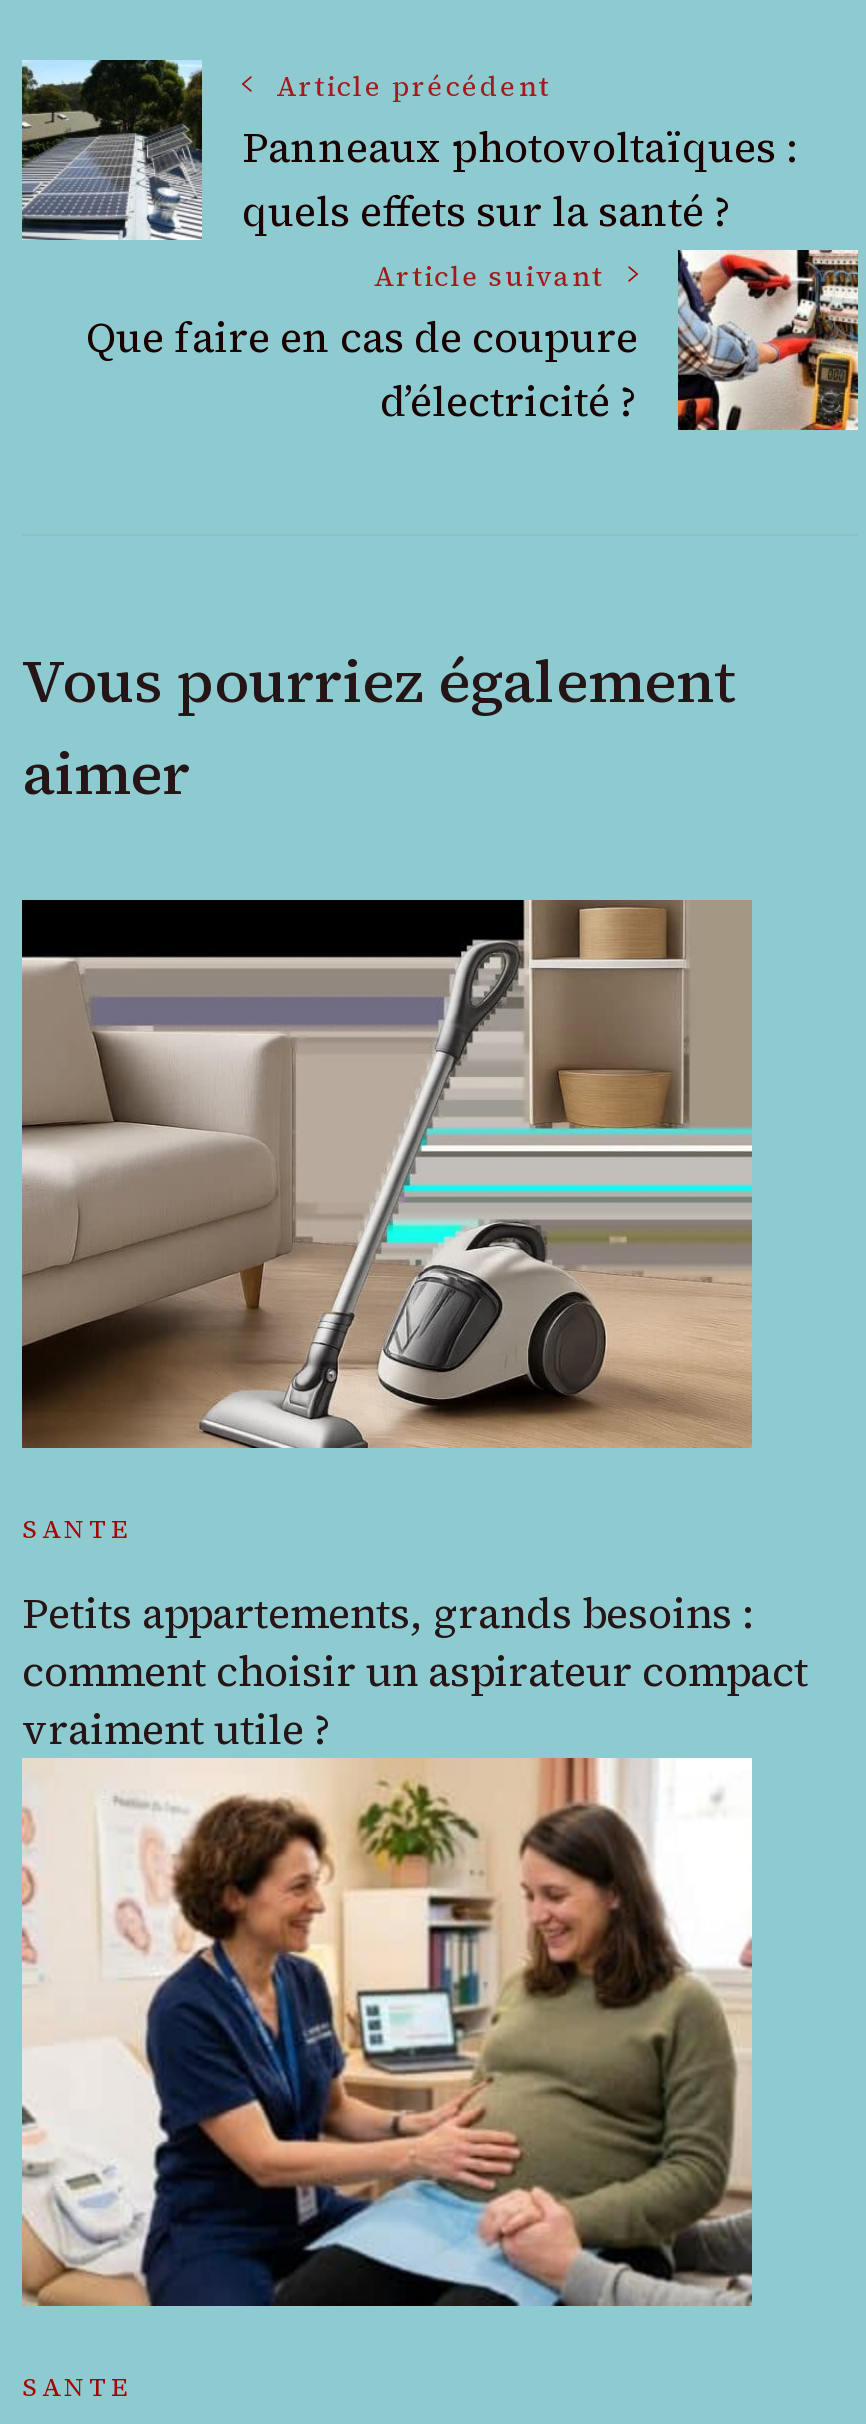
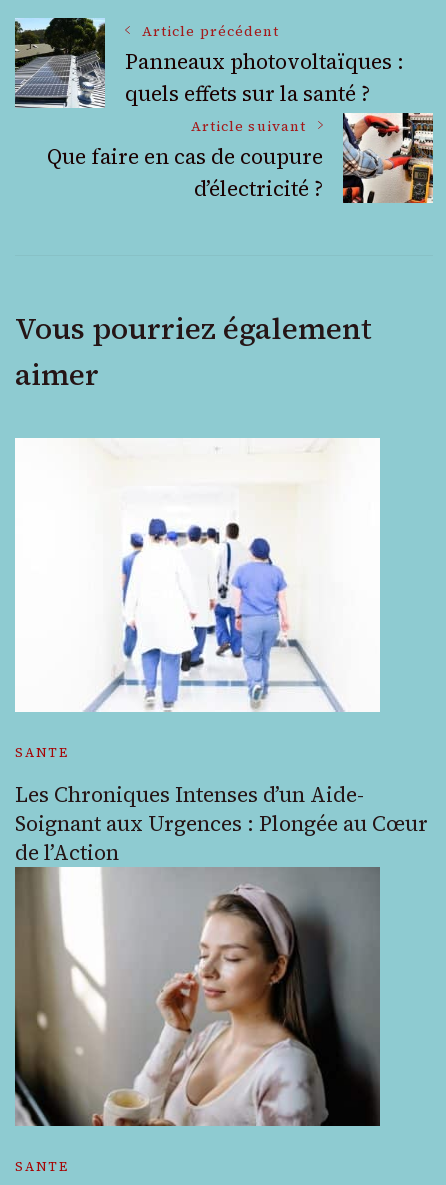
[20,898,754,1450] [image] -> [14,437,381,713] [image]
[22,1584,808,1758] Petits appartements, grands besoins : | comment choisir un aspirateur compact | vraiment utile ? -> [15,780,428,867] Les Chroniques Intenses d’un Aide- | Soignant aux Urgences : Plongée au Cœur | de l’Action
[20,1758,754,2310] [image] -> [14,866,381,1127] [image]

